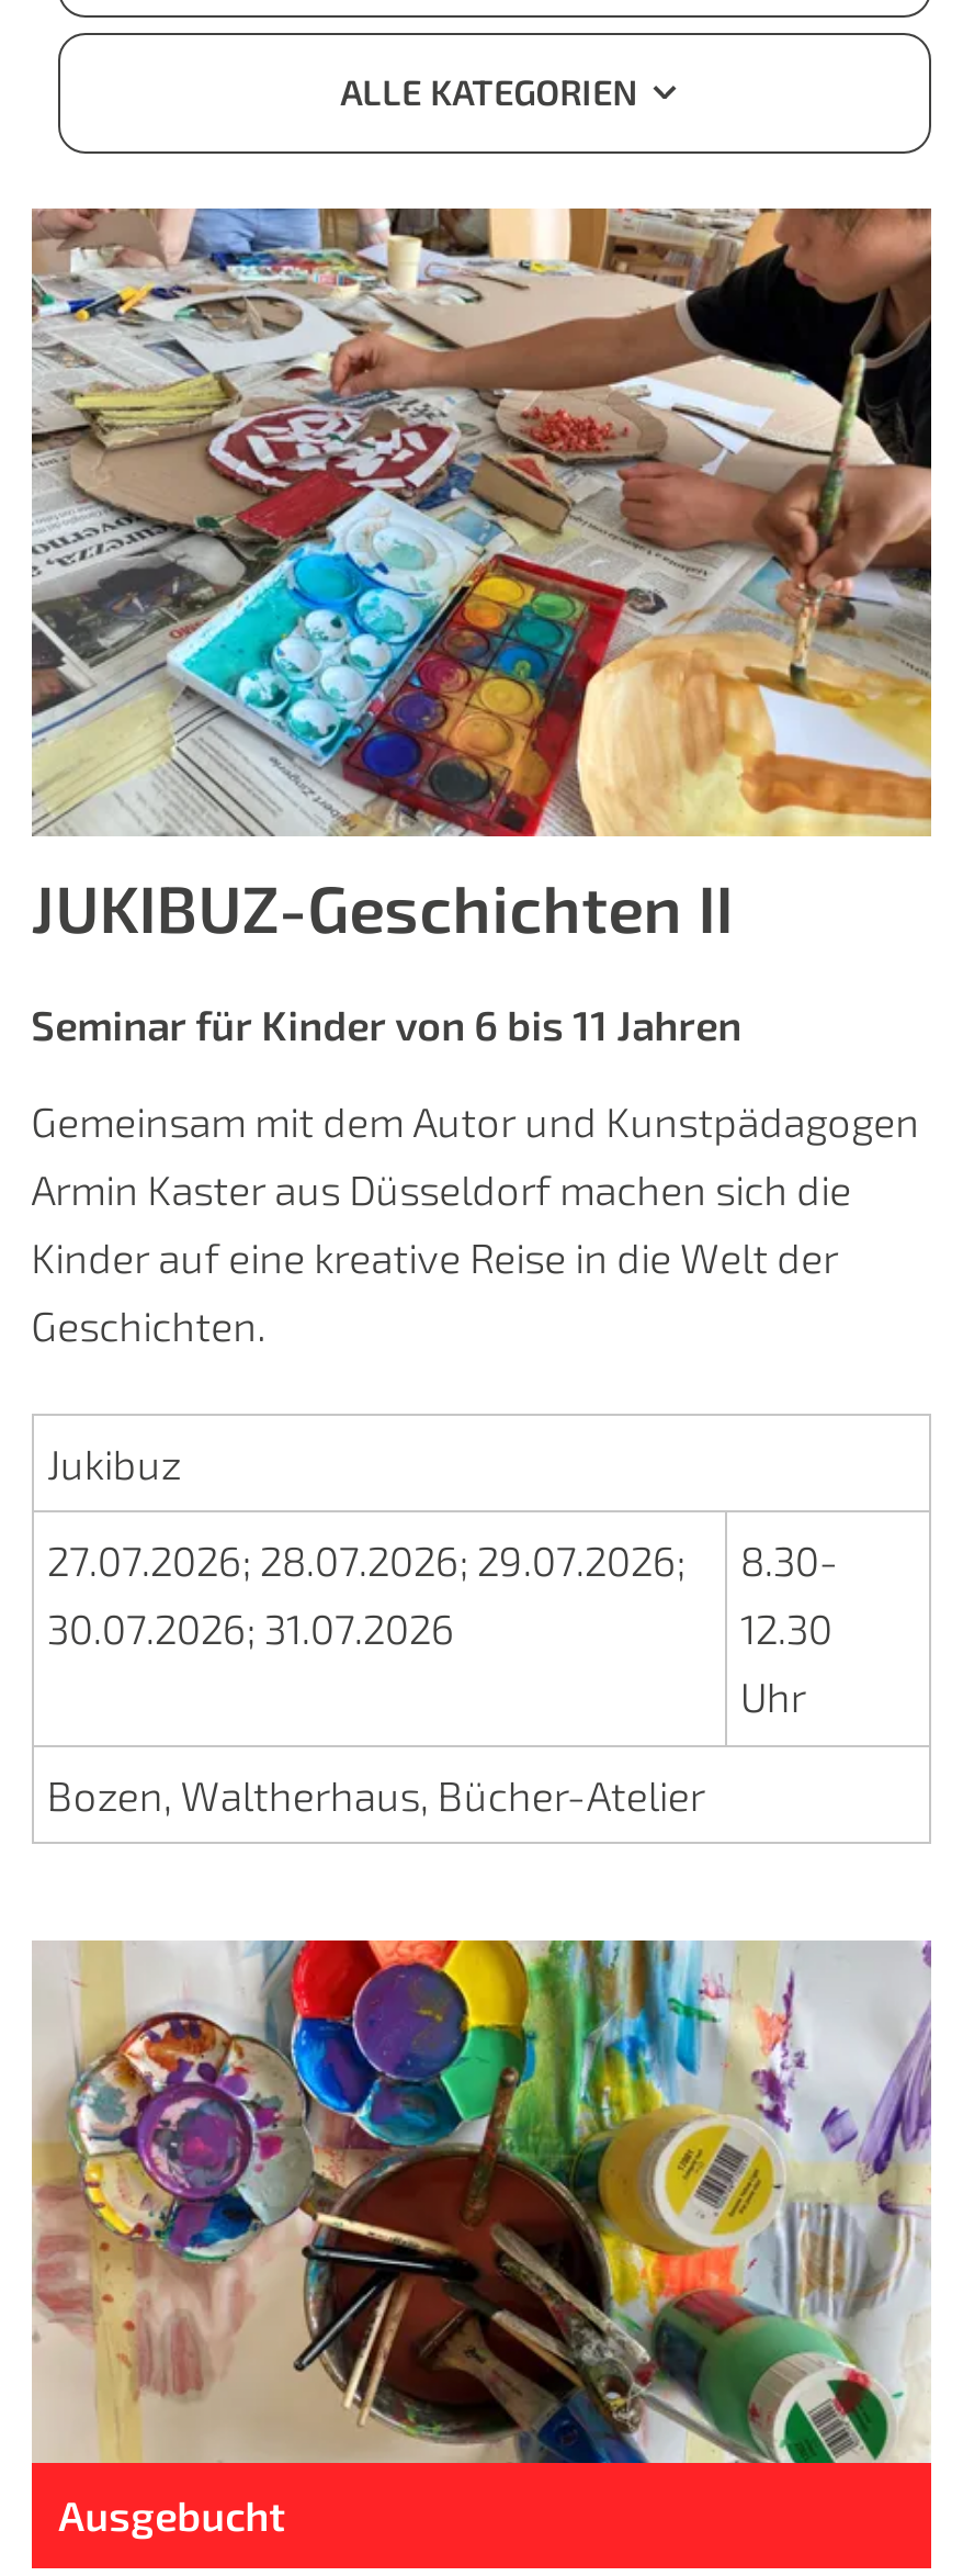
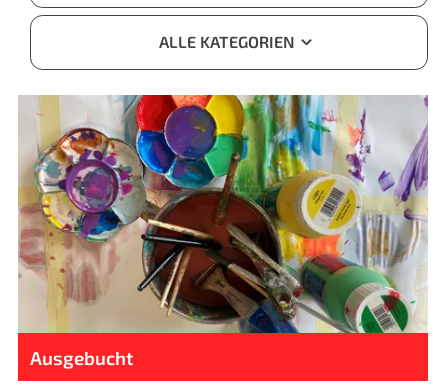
[30,206,933,1654] [image] | JUKIBUZ-Geschichten II | Seminar für Kinder von 6 bis 11 Jahren | Gemeinsam mit dem Autor und Kunstpädagogen | Armin Kaster aus Düsseldorf machen sich die | Kinder auf eine kreative Reise in die Welt der | Geschichten. | Jukibuz | 27.07.2026; 28.07.2026; 29.07.2026; | 30.07.2026; 31.07.2026 -> none
[47,1535,839,1819] 8.30- | 12.30 | Uhr | Bozen, Waltherhaus, Bücher-Atelier -> none

